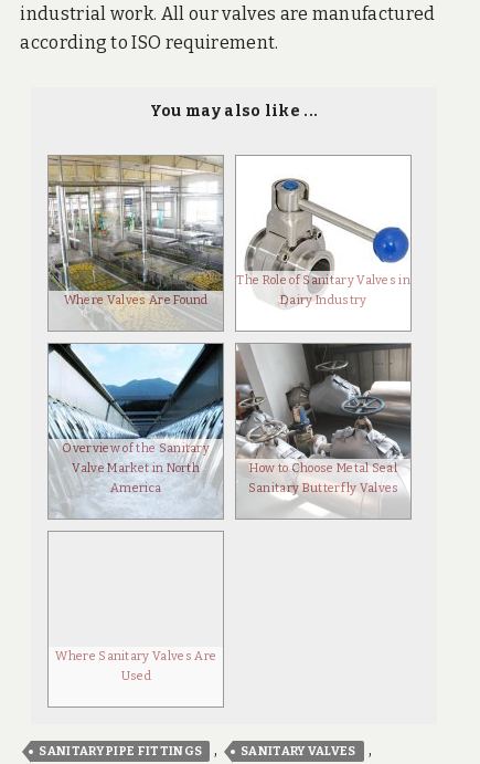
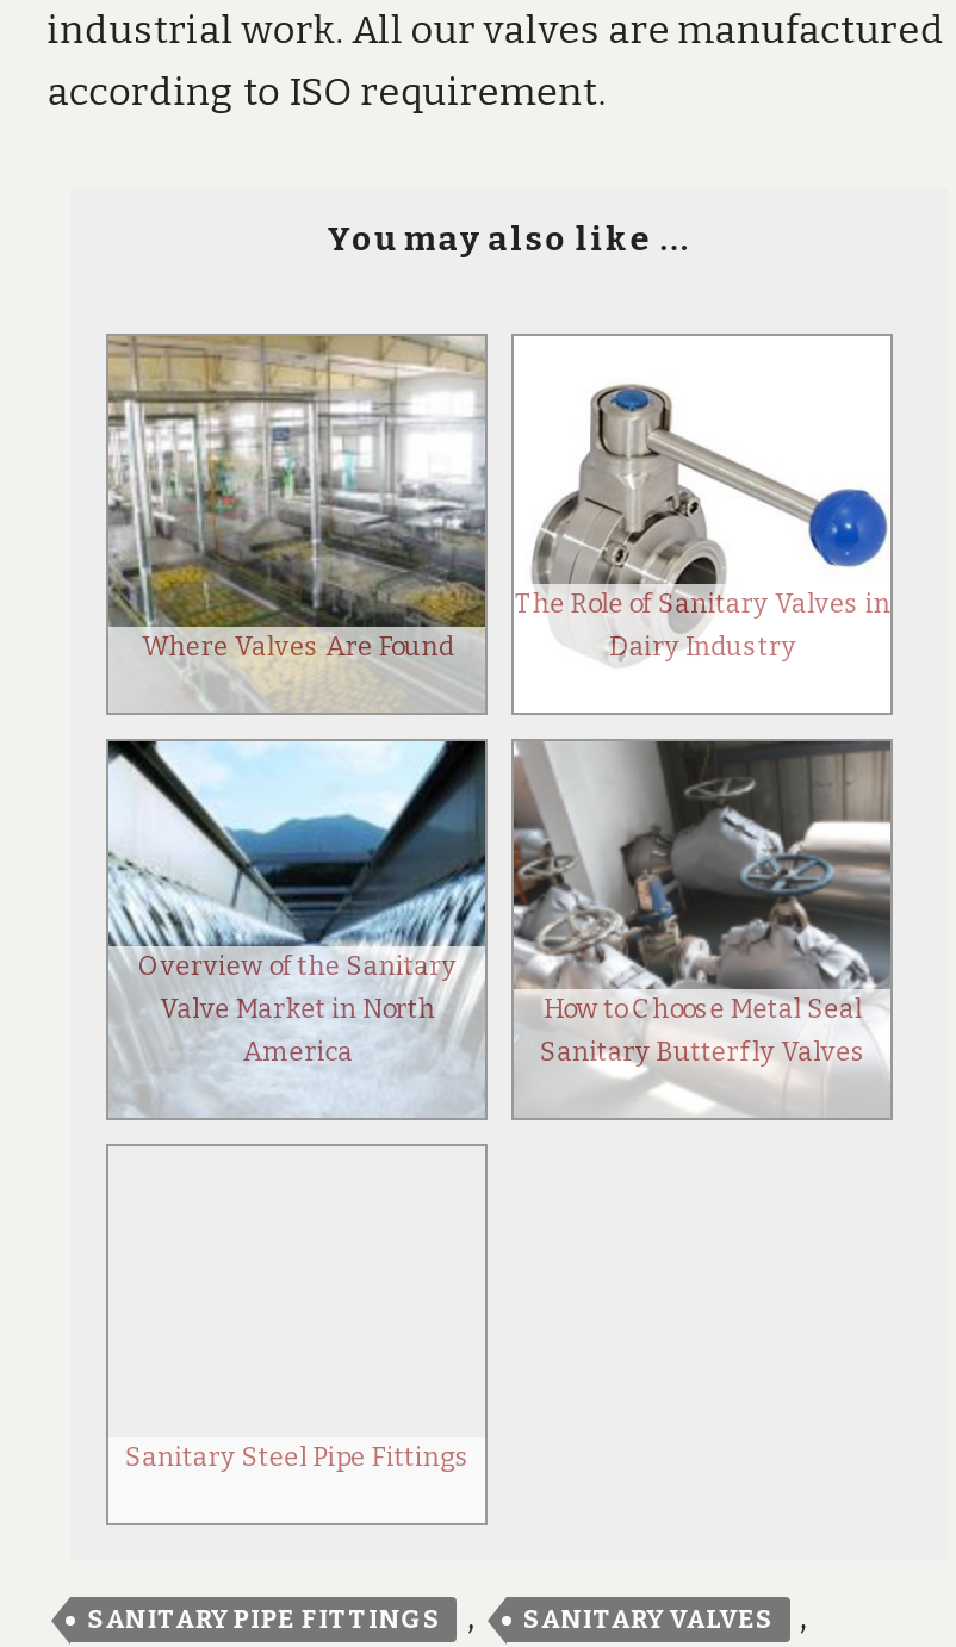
[56,649,217,683] Where Sanitary Valves Are | Used -> [125,1442,470,1473] Sanitary Steel Pipe Fittings

